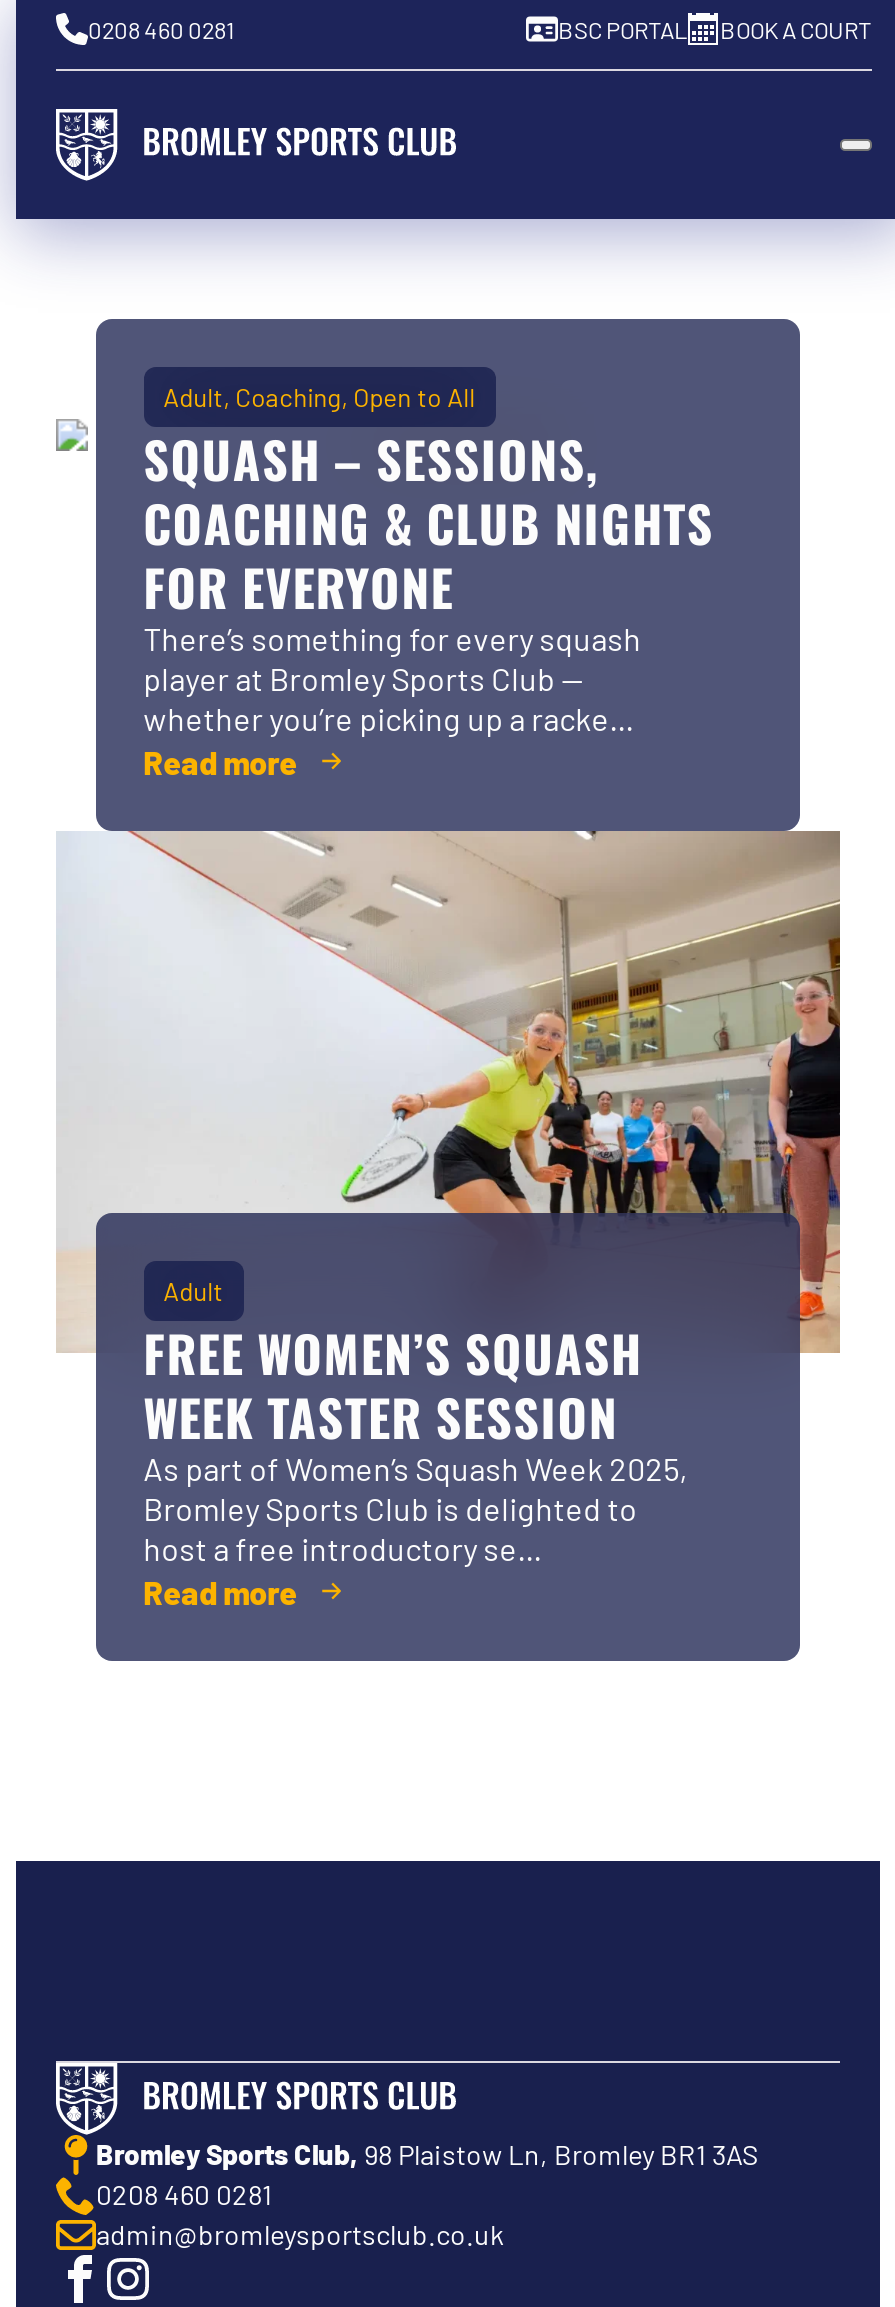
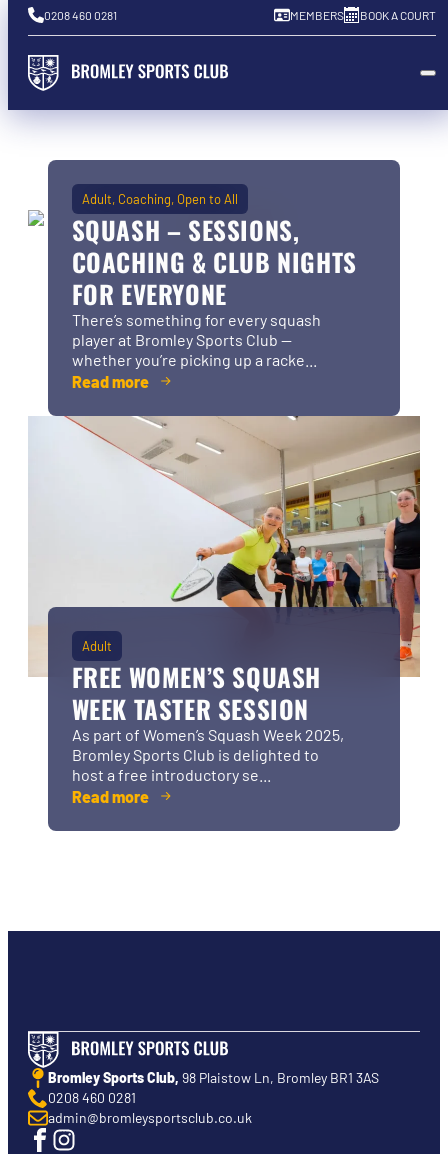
[558,15,688,43] BSC PORTAL -> [290,8,344,22] MEMBERS

